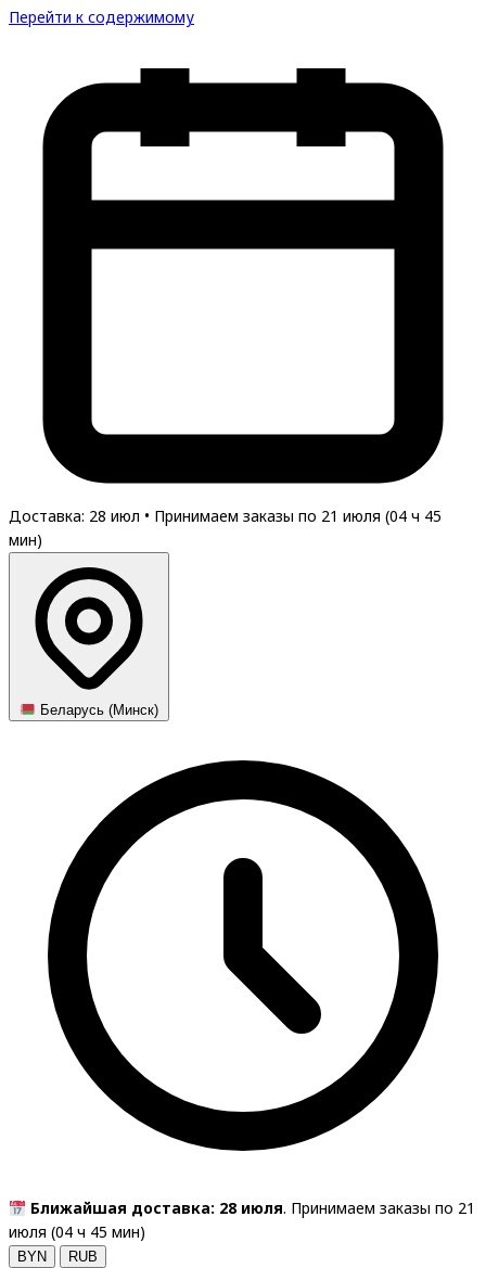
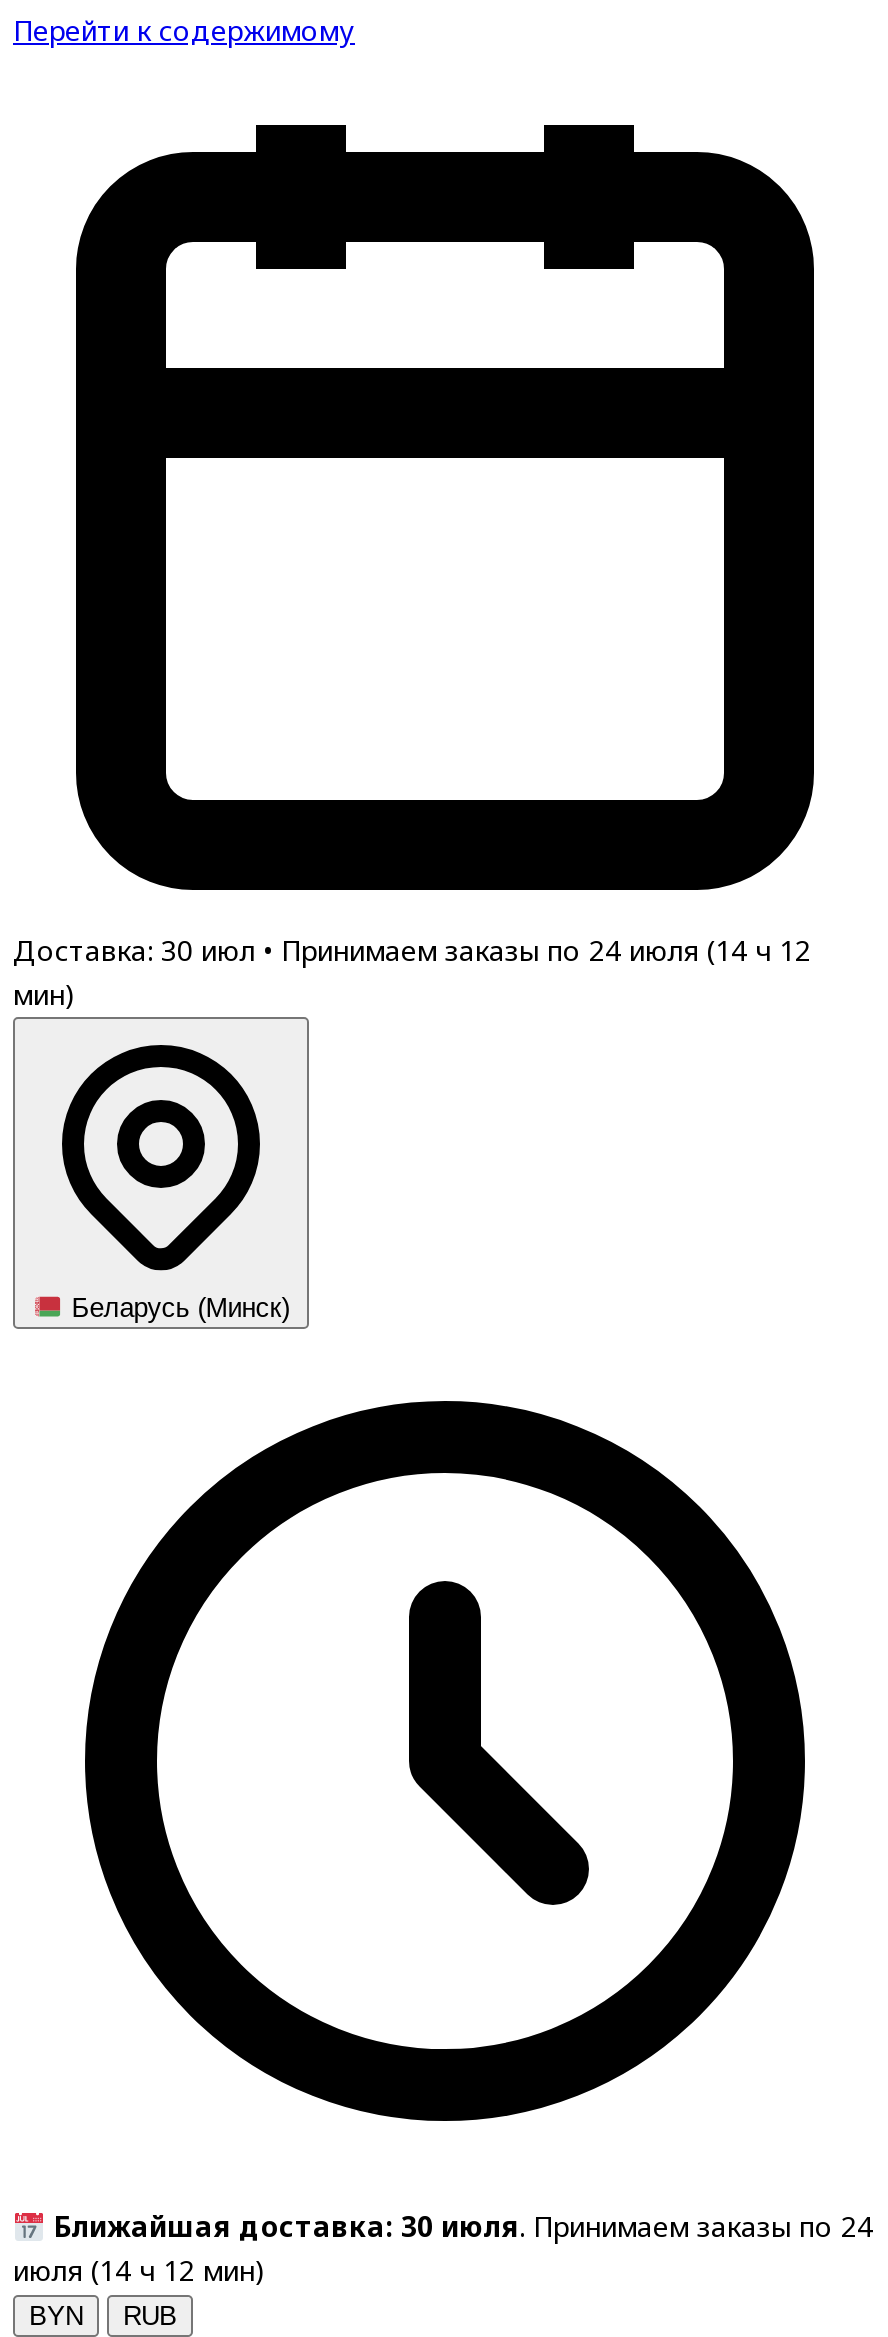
[9,505,442,526] Доставка: 28 июл • Принимаем заказы по 21 июля (04 ч 45 -> [13,931,811,969] Доставка: 30 июл • Принимаем заказы по 24 июля (14 ч 12
[30,1198,475,1218] Ближайшая доставка: 28 июля. Принимаем заказы по 21 -> [53,2207,873,2245] Ближайшая доставка: 30 июля. Принимаем заказы по 24
[9,1222,145,1242] июля (04 ч 45 мин) -> [13,2251,265,2289] июля (14 ч 12 мин)

